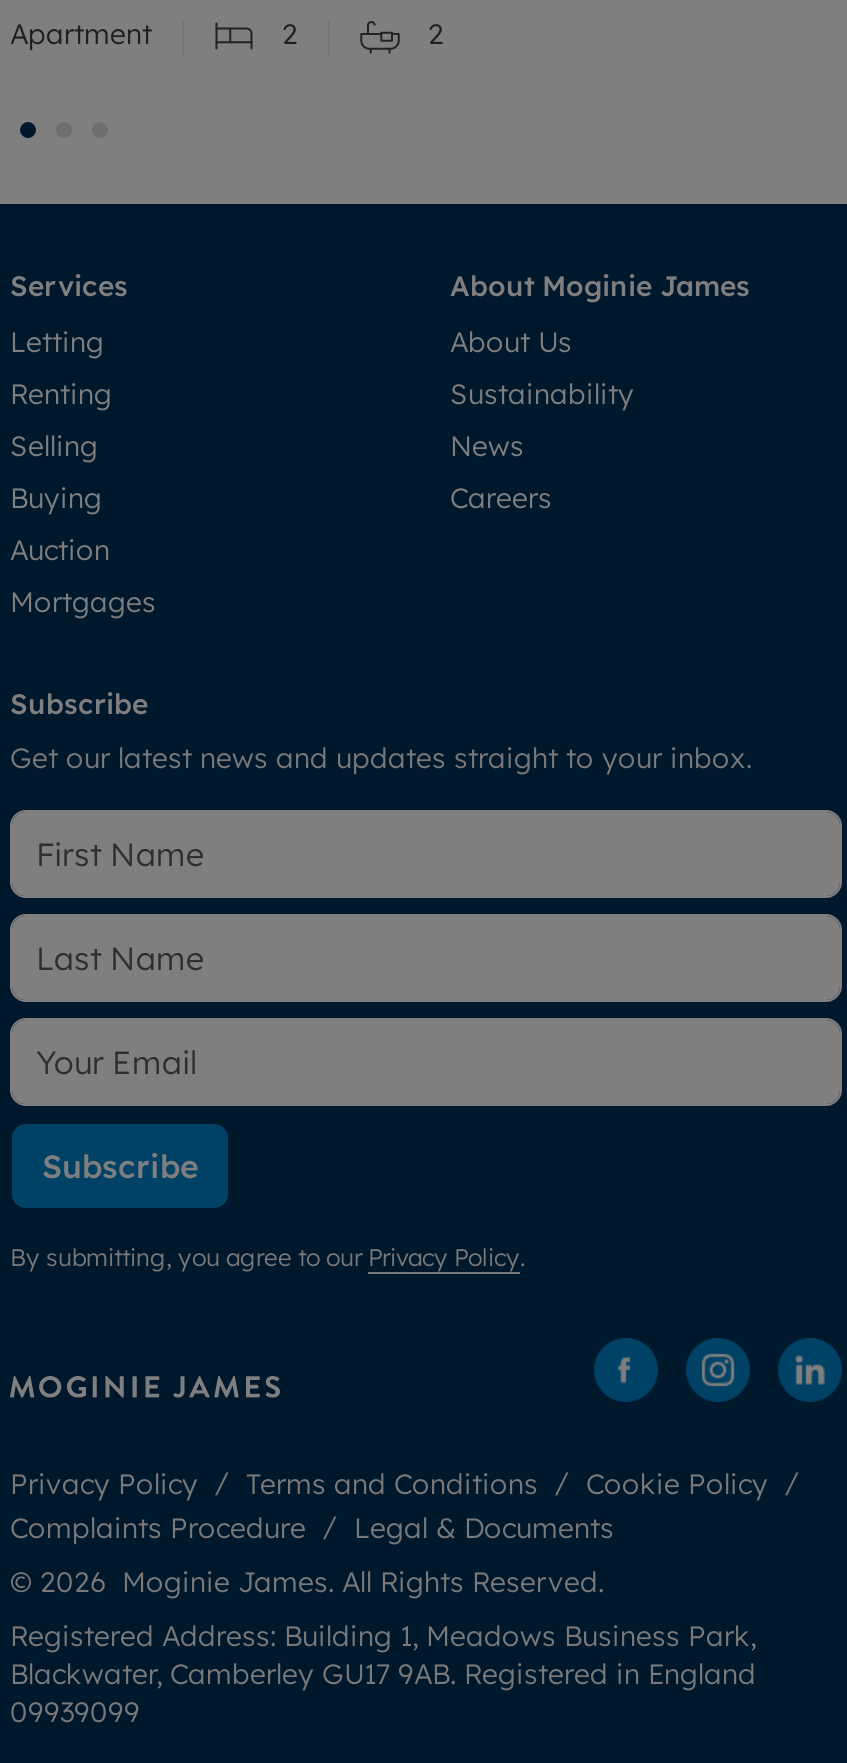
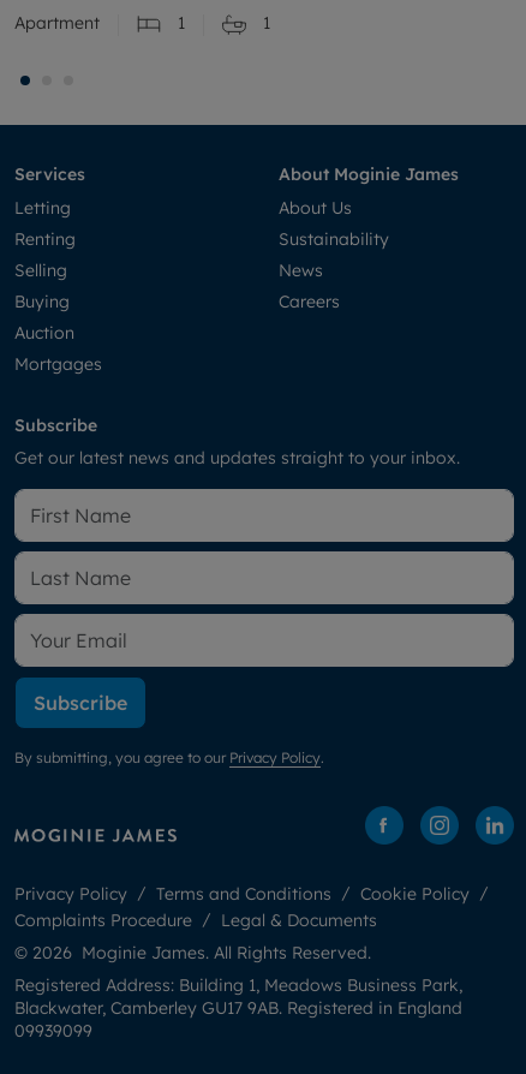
[282,16,298,52] 2 -> [178,12,185,34] 1
[428,16,444,52] 2 -> [263,12,270,34] 1

